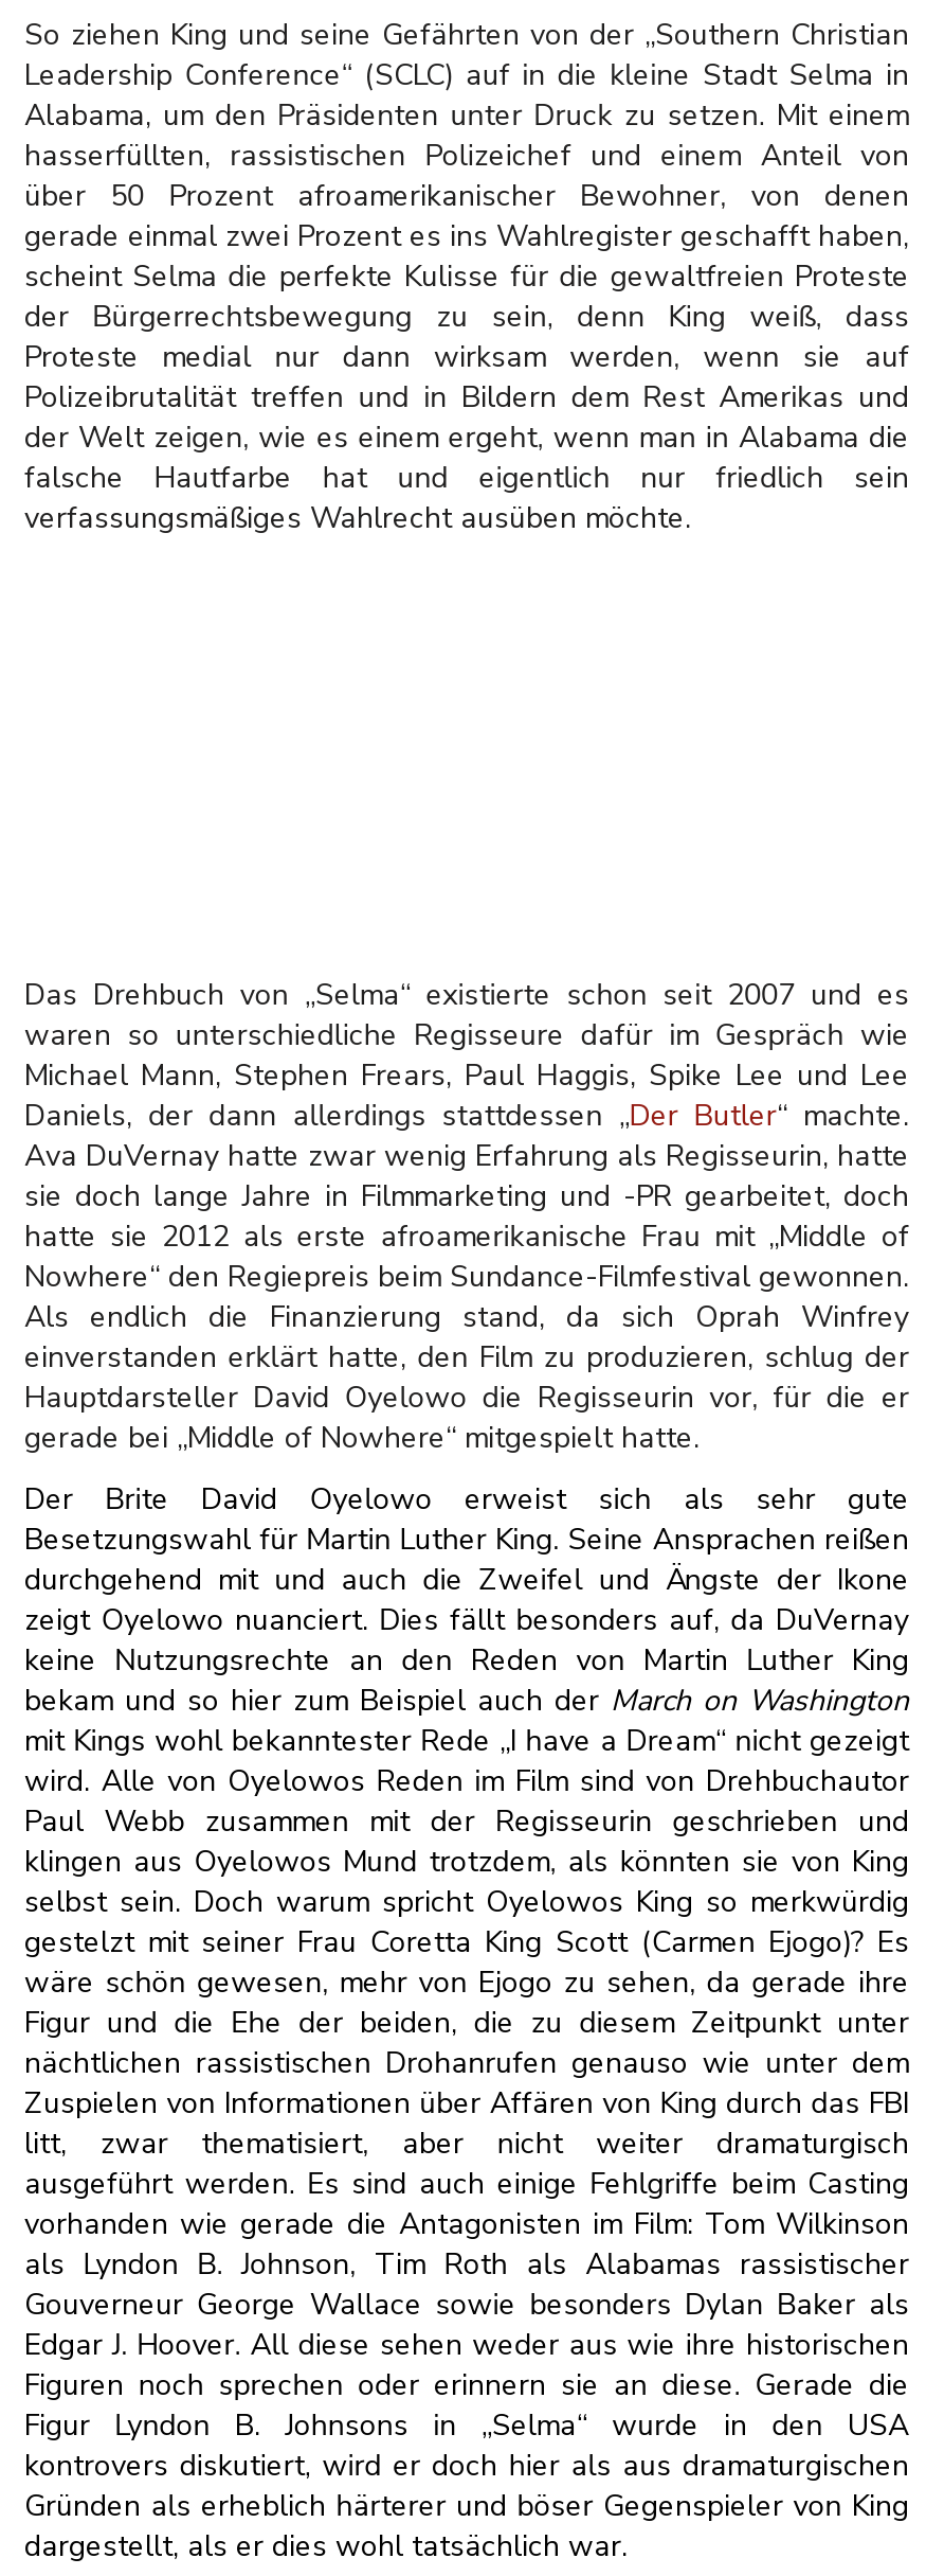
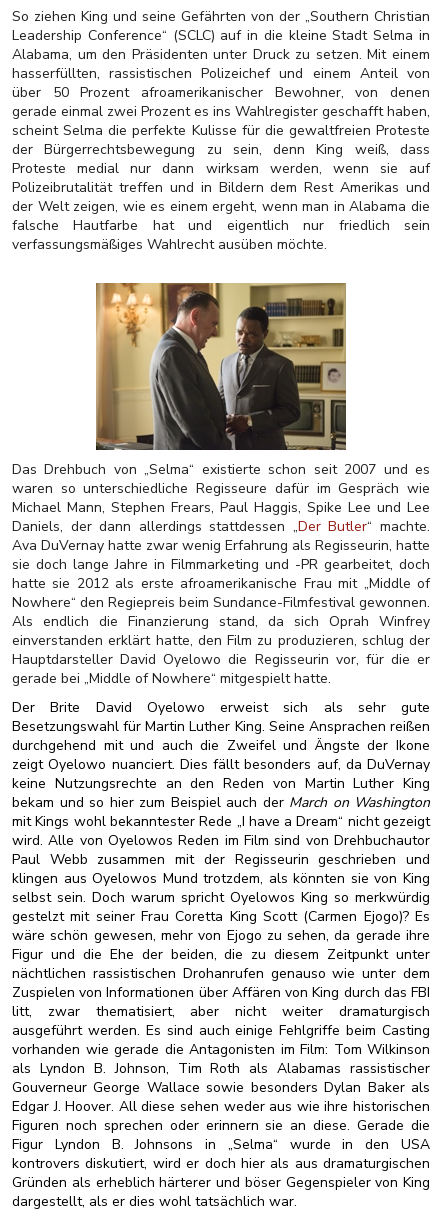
none -> [95,282,347,451] [image]

